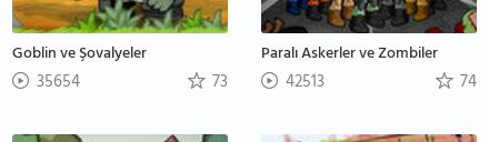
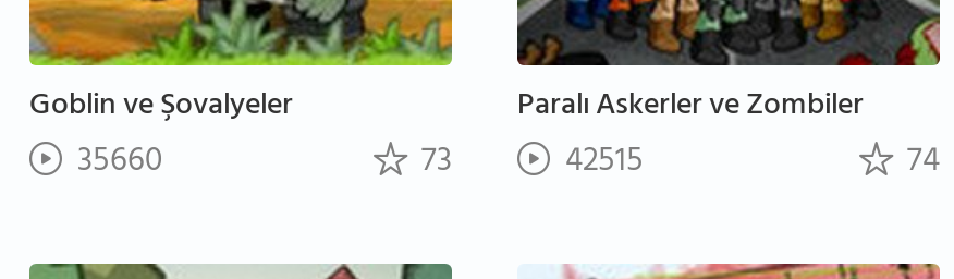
[32,68,80,100] 35654 -> [69,134,162,197] 35660
[208,68,325,100] 73 42513 -> [413,134,644,197] 73 42515

